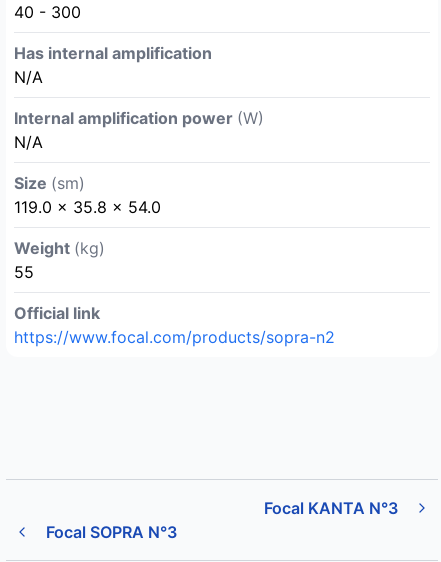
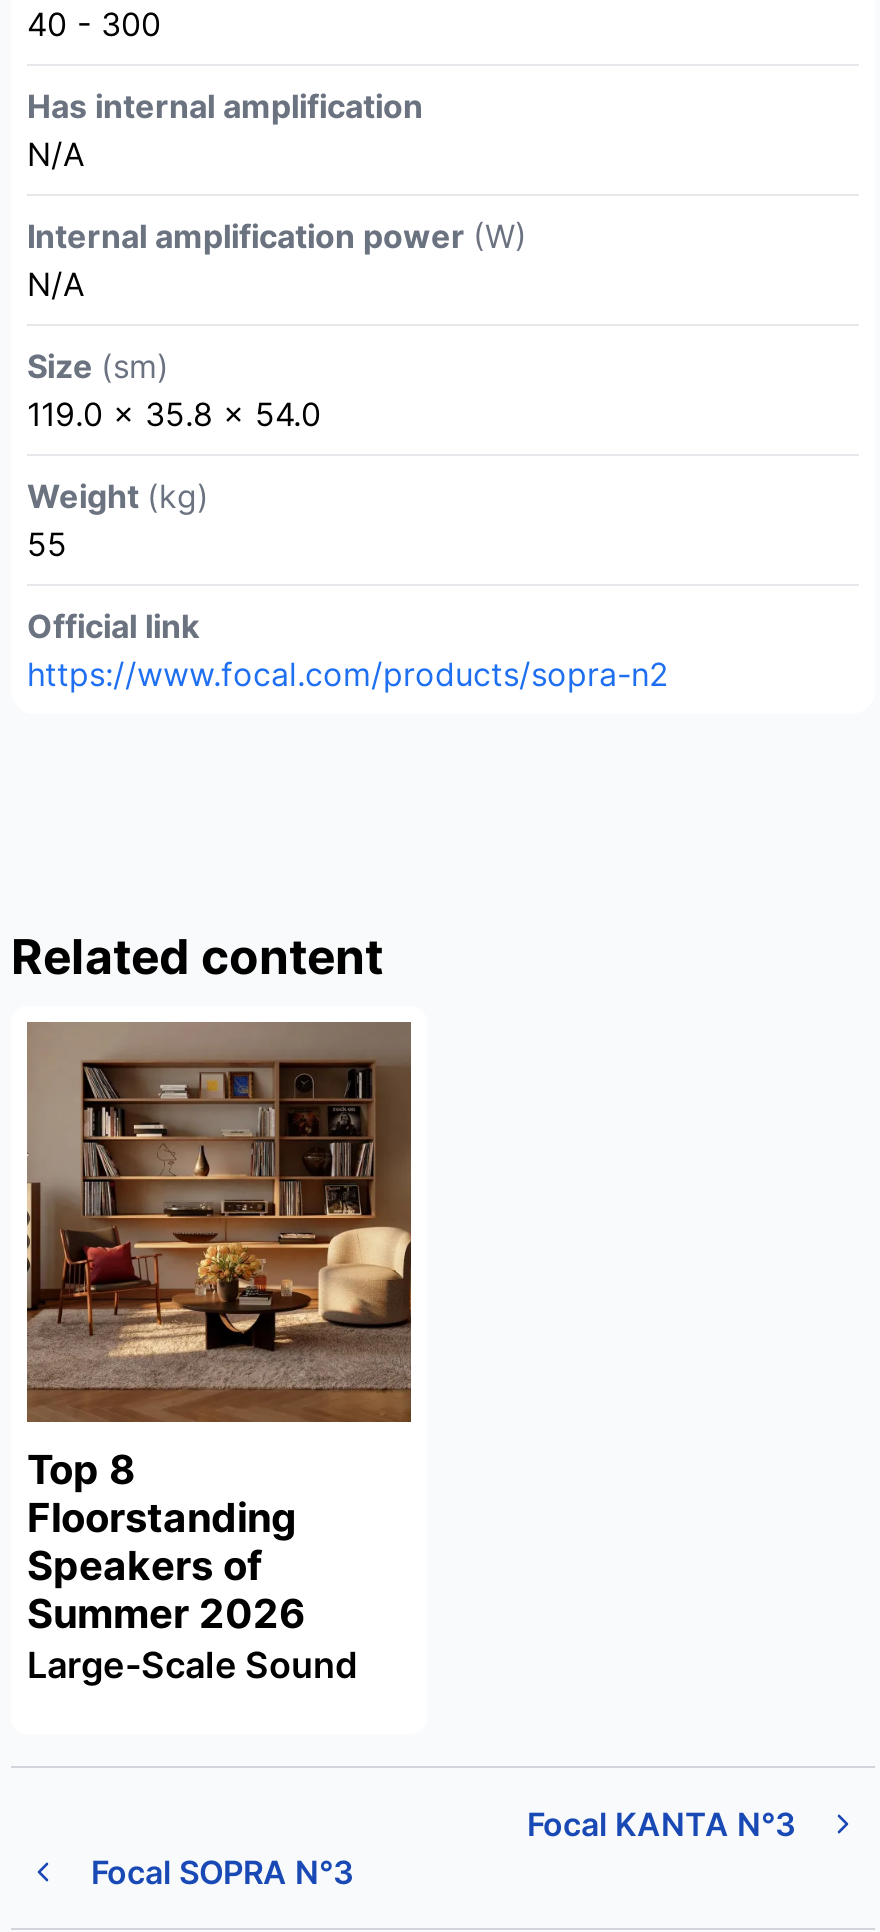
none -> [11,928,383,986] Related content
none -> [25,1020,413,1686] [image] | Top 8 | Floorstanding | Speakers of | Summer 2026 | Large-Scale Sound

